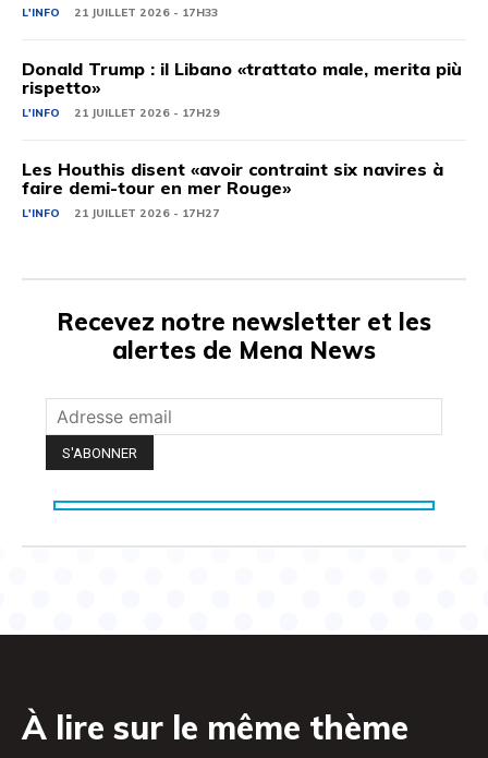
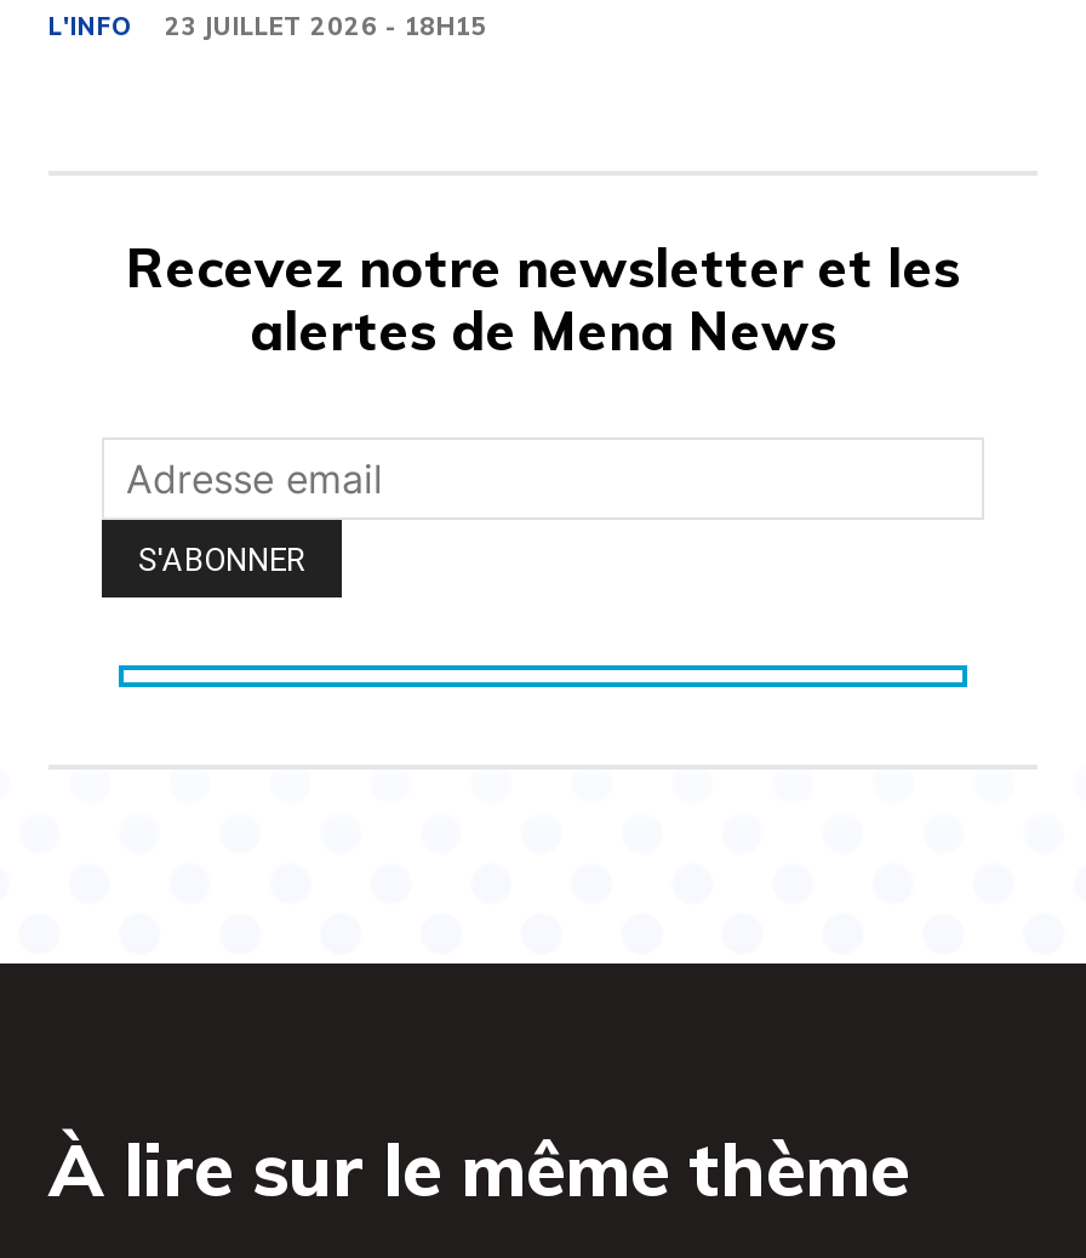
[22,5,462,220] 21 JUILLET 2026 - 17H33 | Donald Trump : il Libano «trattato male, merita più | rispetto» | L'INFO | 21 JUILLET 2026 - 17H29 | Les Houthis disent «avoir contraint six navires à | faire demi-tour en mer Rouge» | L'INFO | 21 JUILLET 2026 - 17H27 -> [165,10,487,42] 23 JUILLET 2026 - 18H15

